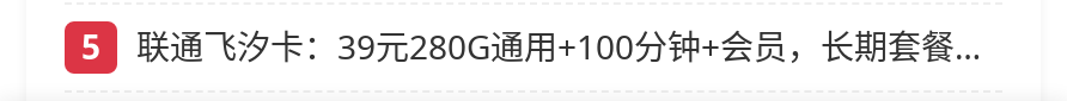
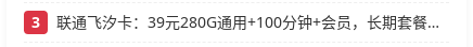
[81,23,100,68] 5 -> [31,12,40,32] 3

